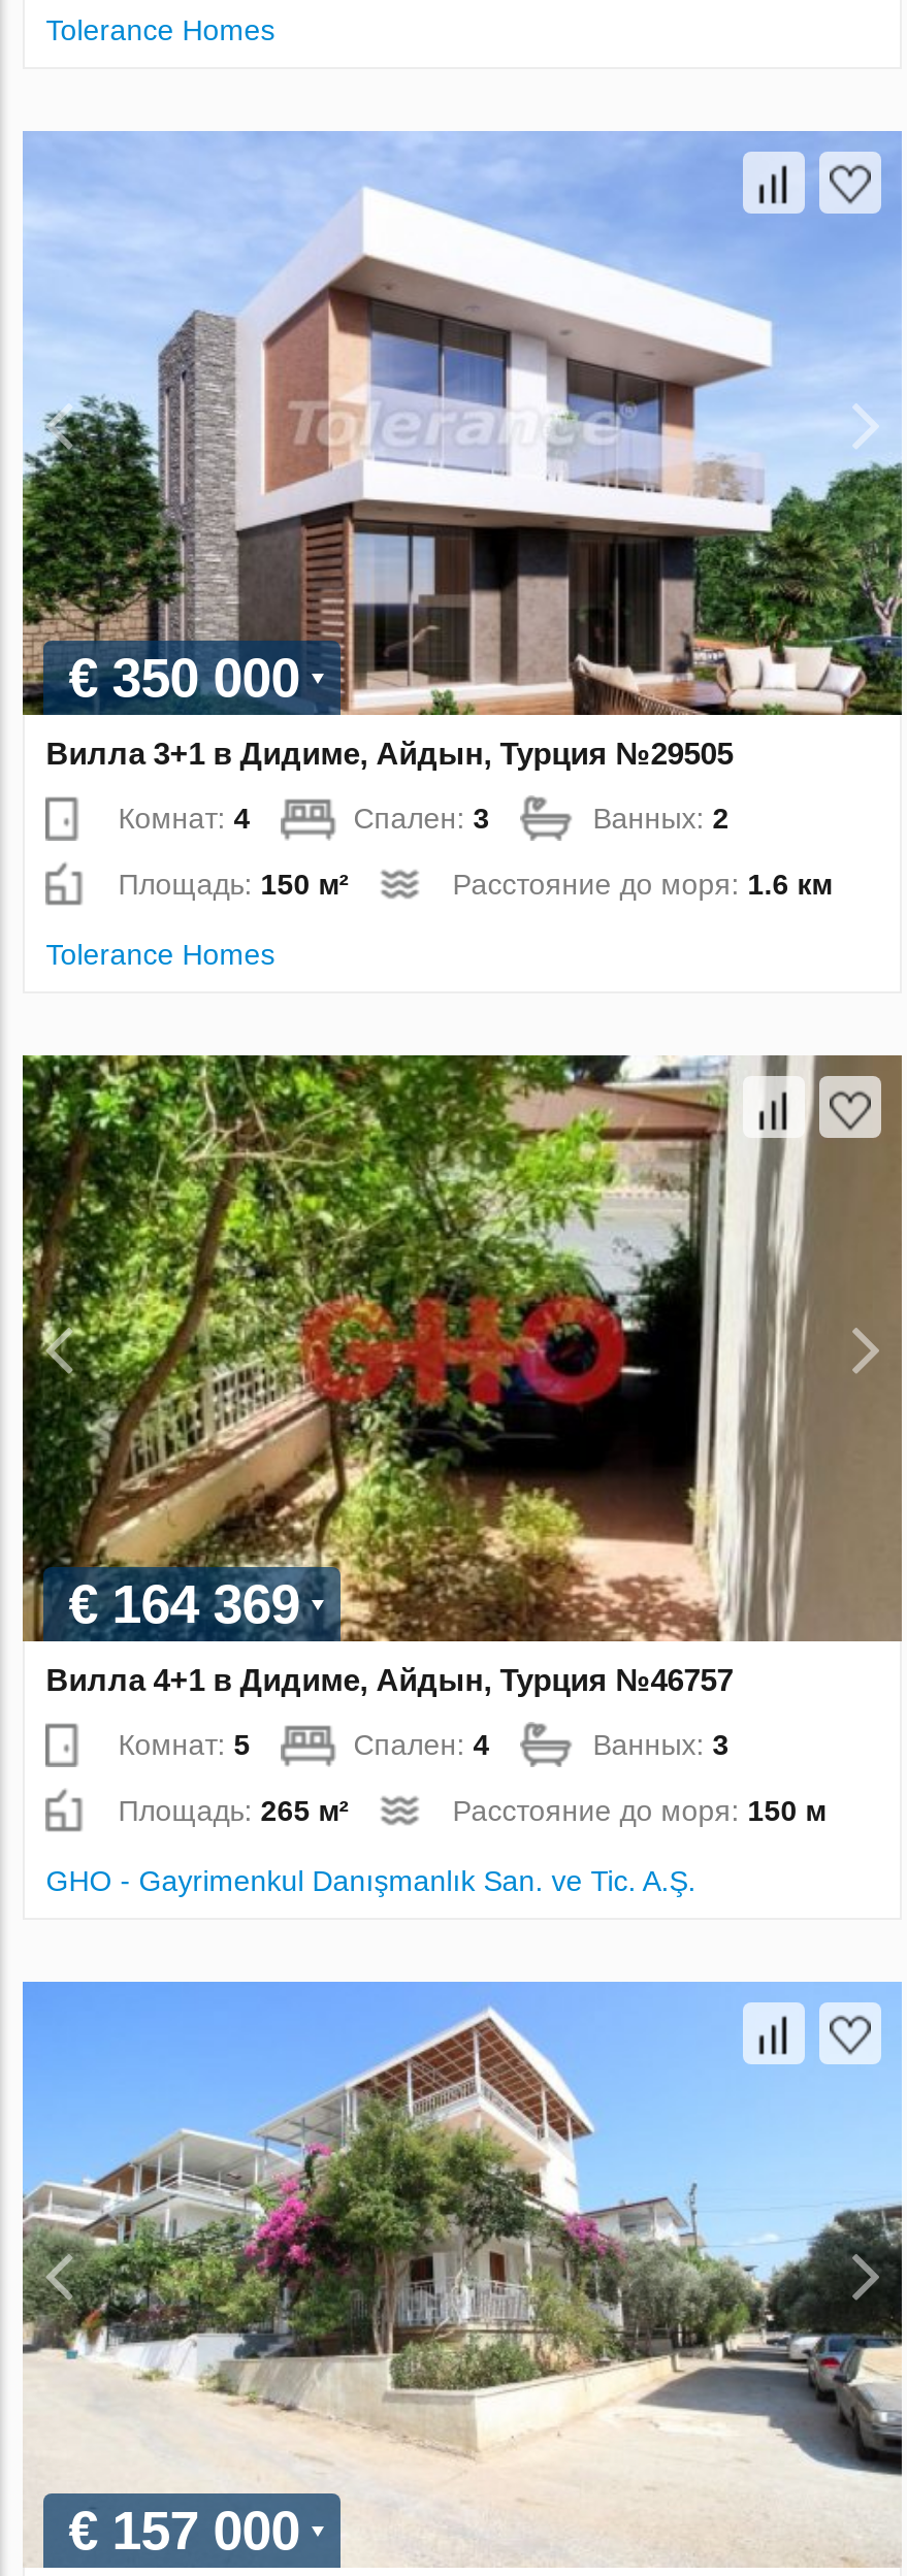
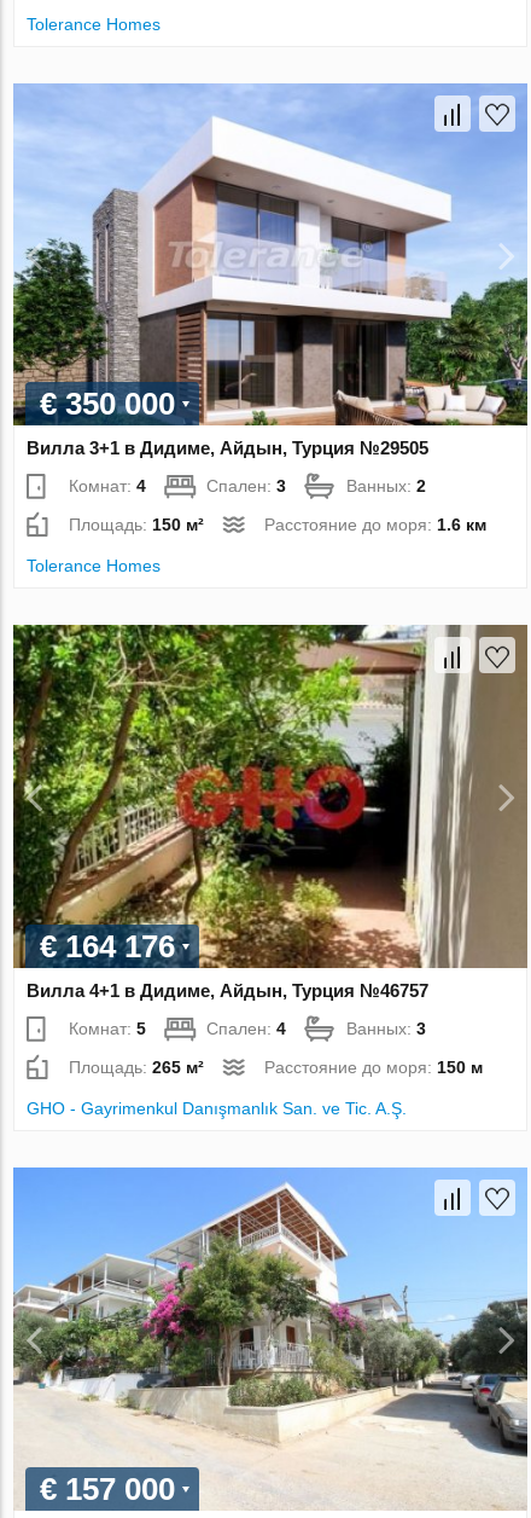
[69,1574,300,1636] € 164 369 -> [40,928,175,965] € 164 176

